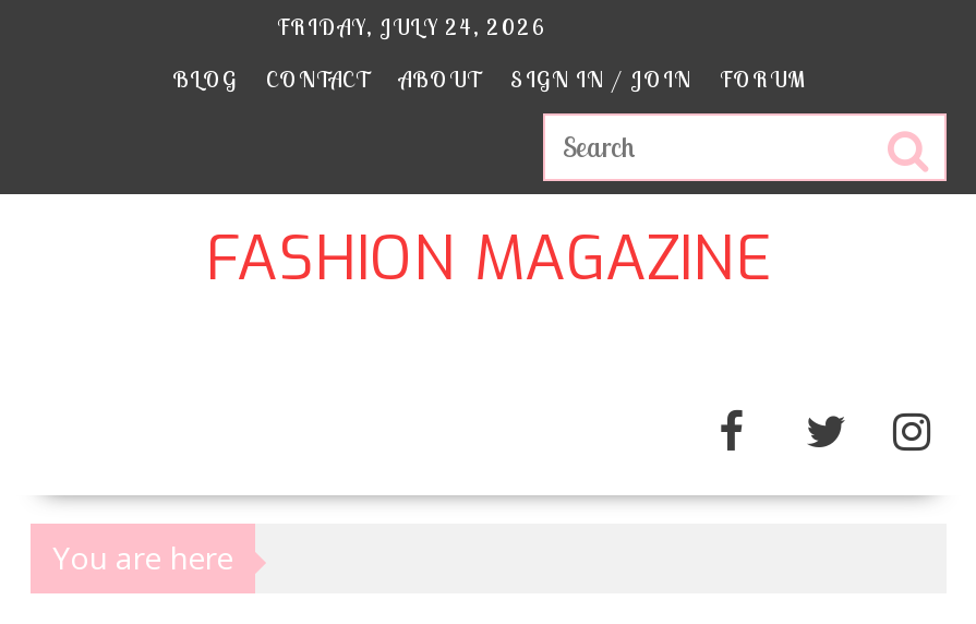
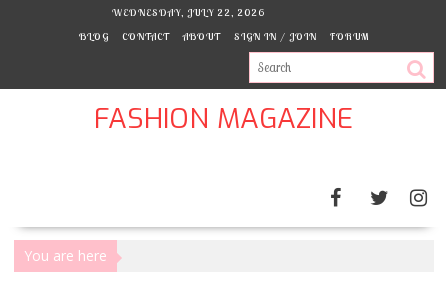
[277,13,547,41] FRIDAY, JULY 24, 2026 -> [112,6,265,19] WEDNESDAY, JULY 22, 2026

